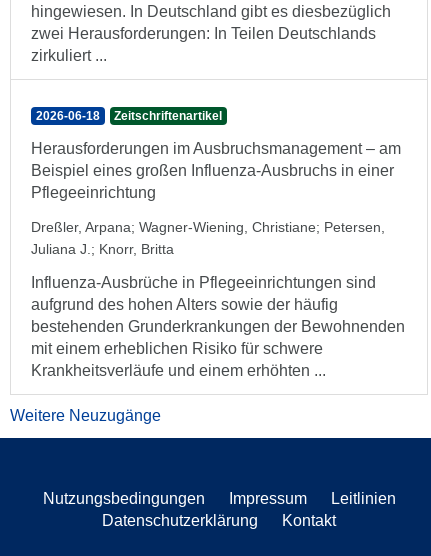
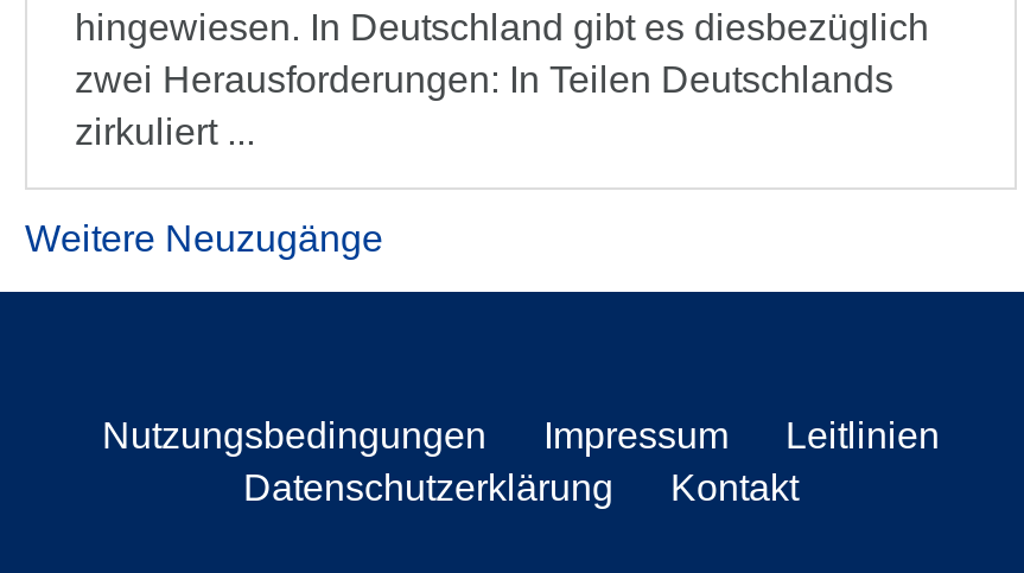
[31,109,405,379] 2026-06-18 | Zeitschriftenartikel | Herausforderungen im Ausbruchsmanagement – am | Beispiel eines großen Influenza-Ausbruchs in einer | Pflegeeinrichtung | Dreßler, Arpana; Wagner-Wiening, Christiane; Petersen, | Juliana J.; Knorr, Britta | Influenza-Ausbrüche in Pflegeeinrichtungen sind | aufgrund des hohen Alters sowie der häufig | bestehenden Grunderkrankungen der Bewohnenden | mit einem erheblichen Risiko für schwere | Krankheitsverläufe und einem erhöhten ... -> none

